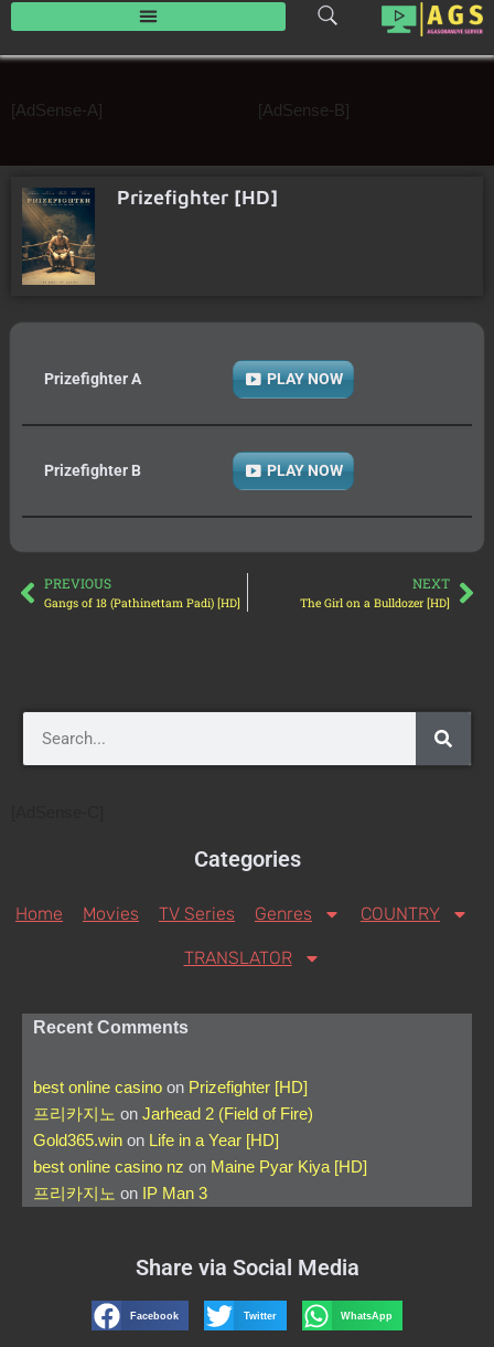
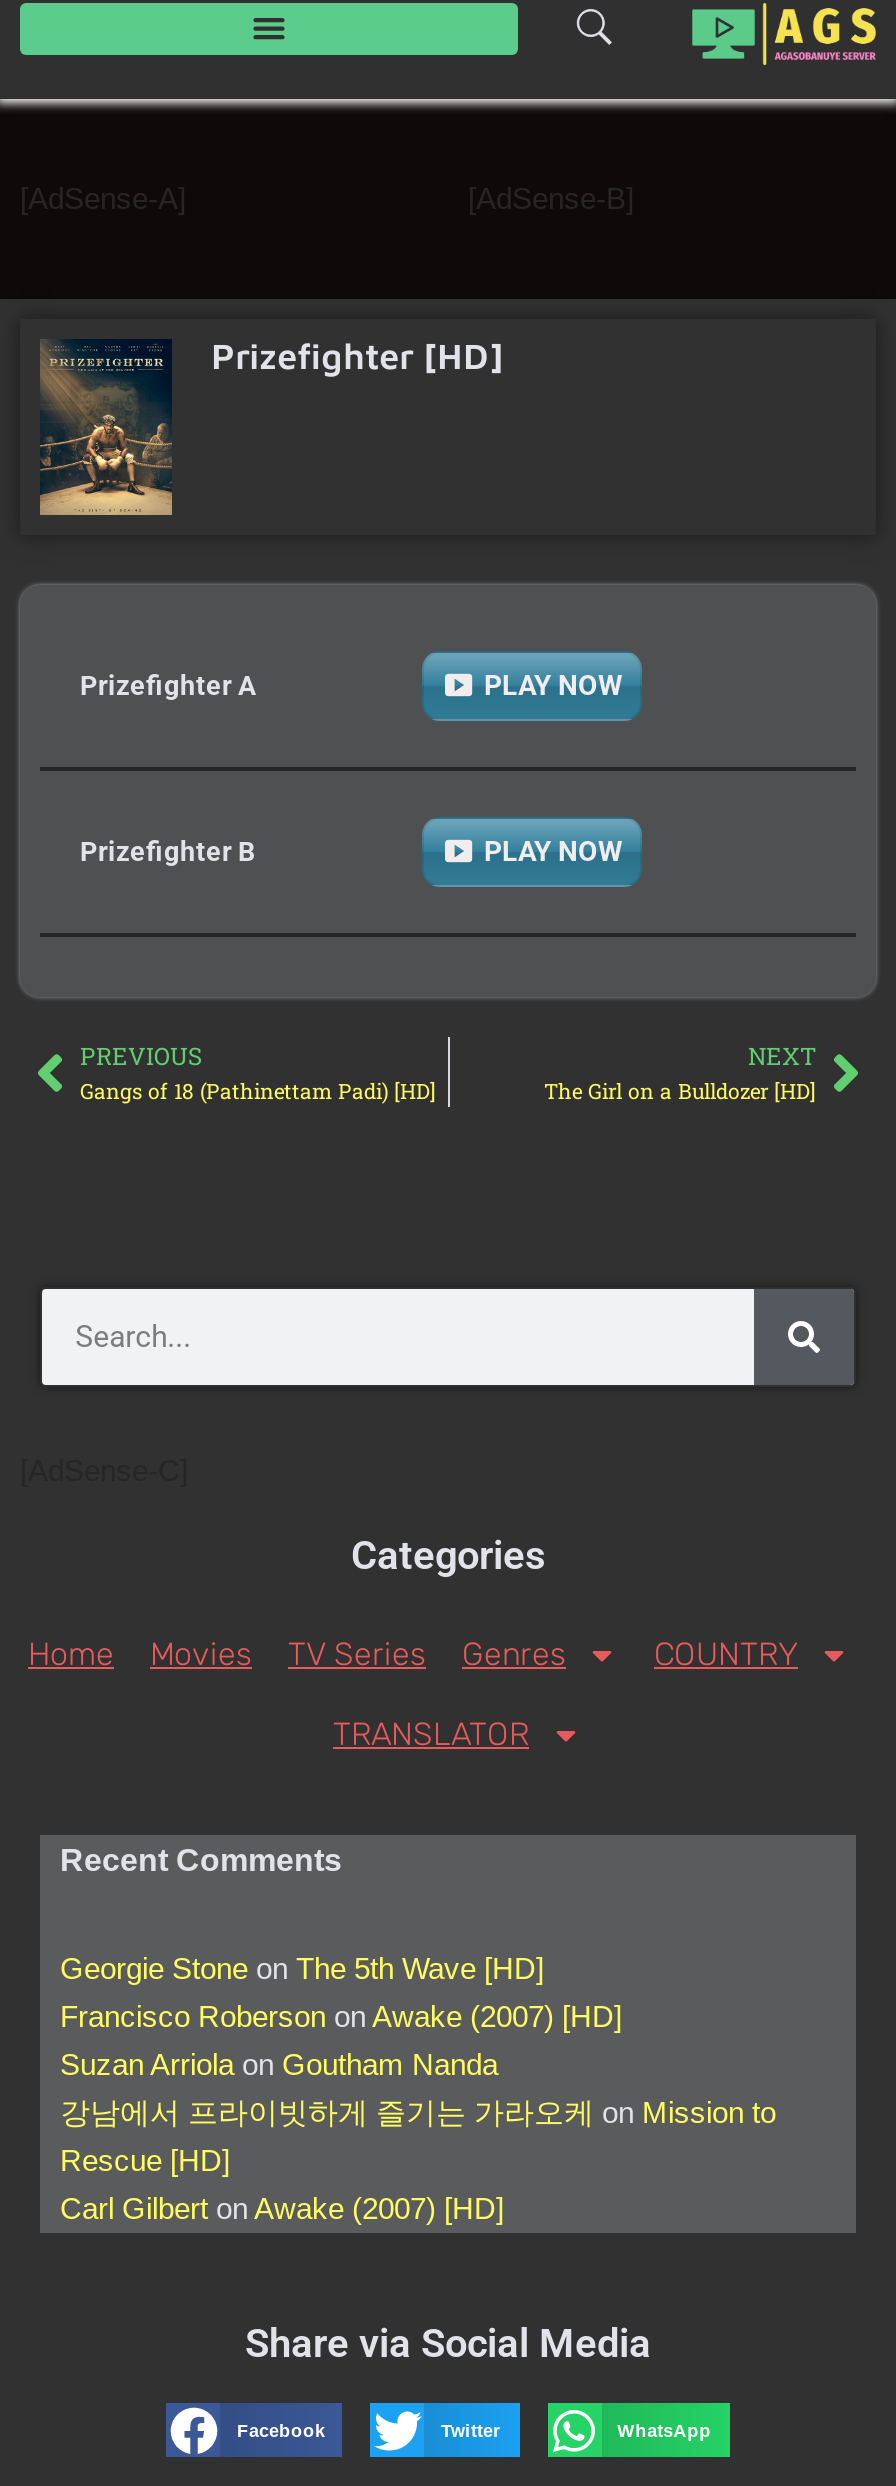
[33,1078,367,1202] best online casino on Prizefighter [HD] | 프리카지노 on Jarhead 2 (Field of Fire) | Gold365.win on Life in a Year [HD] | best online casino nz on Maine Pyar Kiya [HD] | 프리카지노 on IP Man 3 -> [60,1951,776,2225] Georgie Stone on The 5th Wave [HD] | Francisco Roberson on Awake (2007) [HD] | Suzan Arriola on Goutham Nanda | 강남에서 프라이빗하게 즐기는 가라오케 on Mission to | Rescue [HD] | Carl Gilbert on Awake (2007) [HD]

